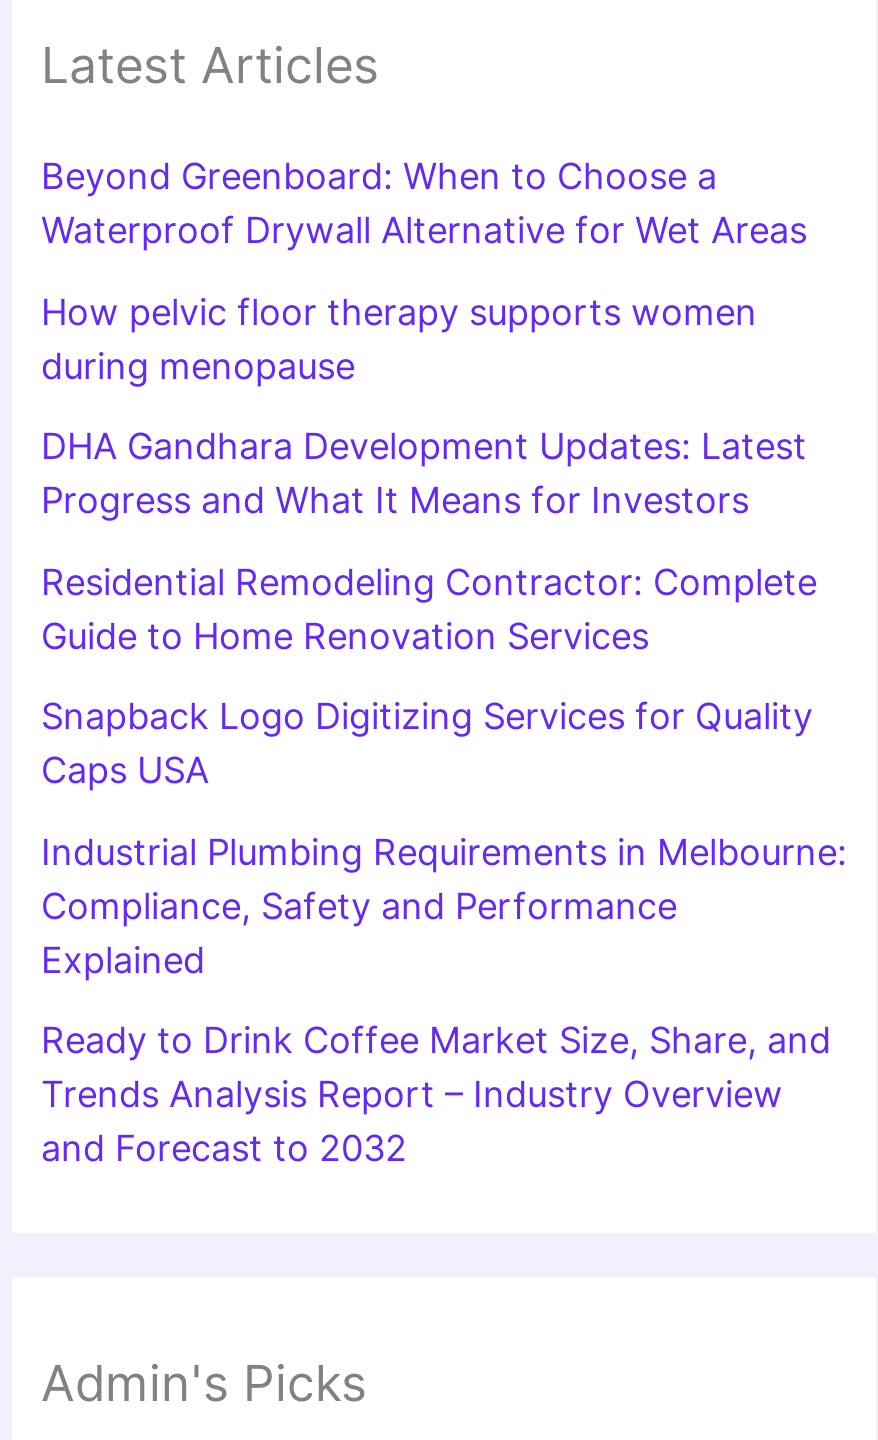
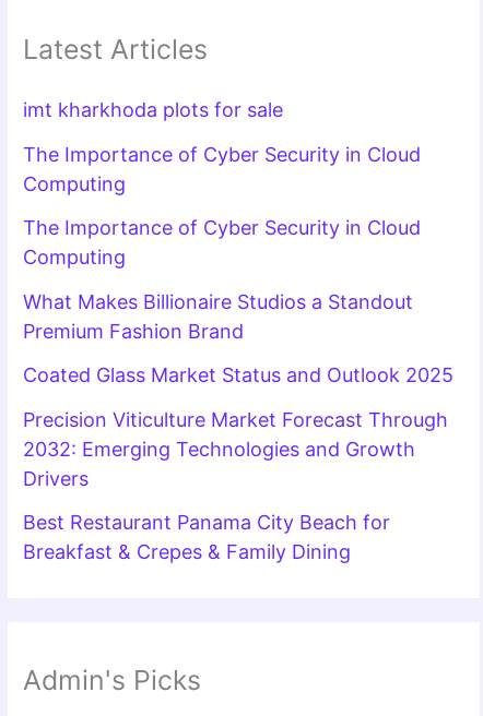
[41,155,807,251] Beyond Greenboard: When to Choose a | Waterproof Drywall Alternative for Wet Areas -> [23,98,284,121] imt kharkhoda plots for sale
[41,290,757,386] How pelvic floor therapy supports women | during menopause -> [23,143,421,195] The Importance of Cyber Security in Cloud | Computing
[41,425,807,521] DHA Gandhara Development Updates: Latest | Progress and What It Means for Investors -> [23,216,421,269] The Importance of Cyber Security in Cloud | Computing
[41,560,817,656] Residential Remodeling Contractor: Complete | Guide to Home Renovation Services -> [23,290,414,342] What Makes Billionaire Studios a Standout | Premium Fashion Brand
[41,695,813,791] Snapback Logo Digitizing Services for Quality | Caps USA -> [23,364,454,387] Coated Glass Market Status and Outlook 2025
[41,830,847,980] Industrial Plumbing Requirements in Melbourne: | Compliance, Safety and Performance | Explained -> [23,408,449,490] Precision Viticulture Market Forecast Through | 2032: Emerging Technologies and Growth | Drivers
[41,1019,831,1169] Ready to Drink Coffee Market Size, Share, and | Trends Analysis Report – Industry Overview | and Forecast to 2032 -> [23,511,391,563] Best Restaurant Panama City Beach for | Breakfast & Crepes & Family Dining

